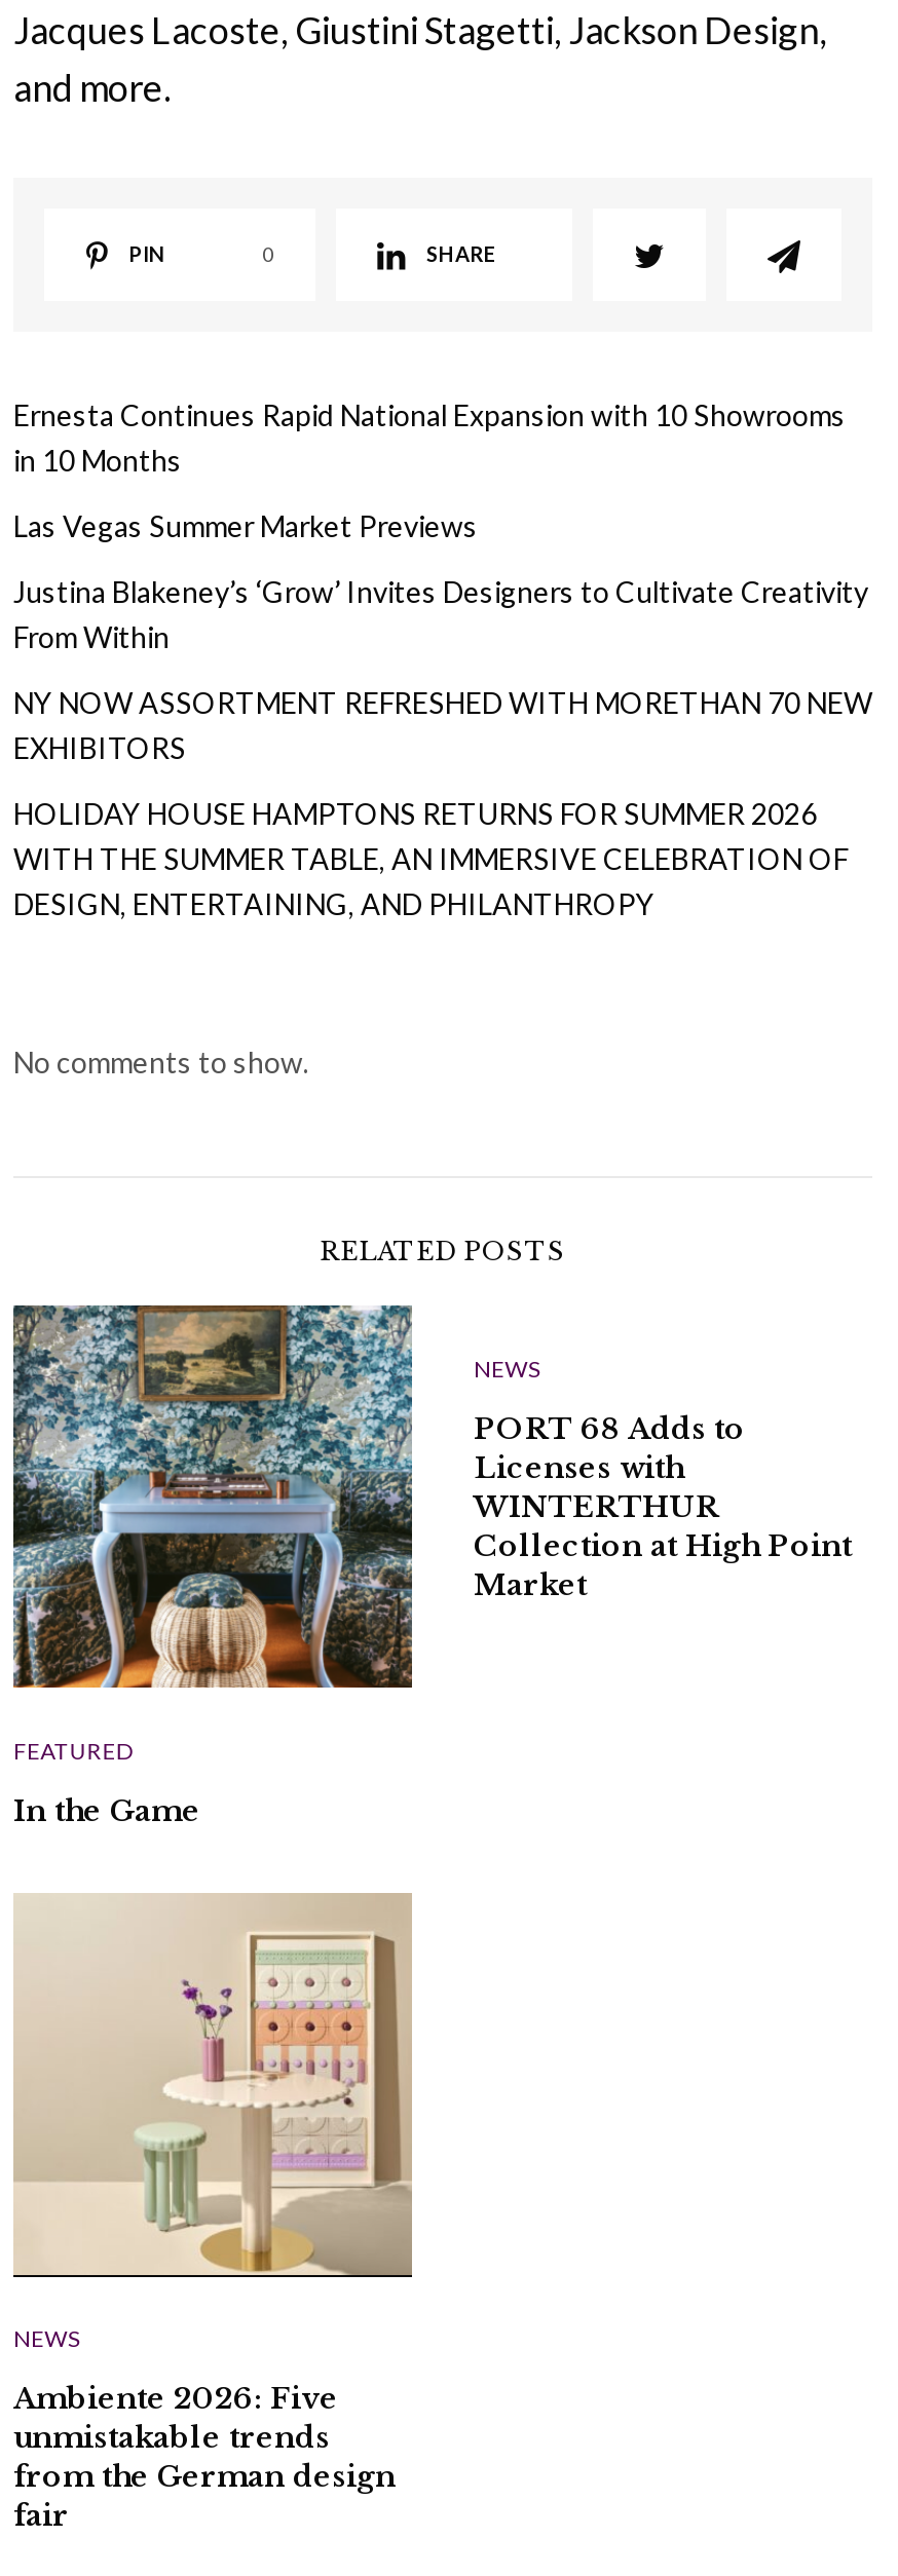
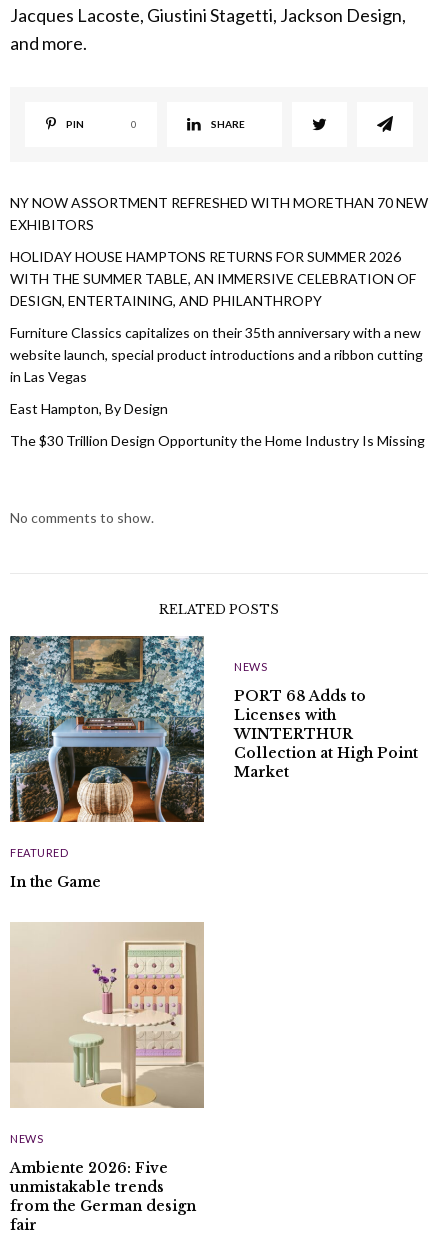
[13,398,868,655] Ernesta Continues Rapid National Expansion with 10 Showrooms | in 10 Months | Las Vegas Summer Market Previews | Justina Blakeney’s ‘Grow’ Invites Designers to Cultivate Creativity | From Within -> none
moved [13,686,872,922] -> [10,194,428,309]: NY NOW ASSORTMENT REFRESHED WITH MORETHAN 70 NEW | EXHIBITORS | HOLIDAY HOUSE HAMPTONS RETURNS FOR SUMMER 2026 | WITH THE SUMMER TABLE, AN IMMERSIVE CELEBRATION OF | DESIGN, ENTERTAINING, AND PHILANTHROPY
none -> [10,324,425,449] Furniture Classics capitalizes on their 35th anniversary with a new | website launch, special product introductions and a ribbon cutting | in Las Vegas | East Hampton, By Design | The $30 Trillion Design Opportunity the Home Industry Is Missing

